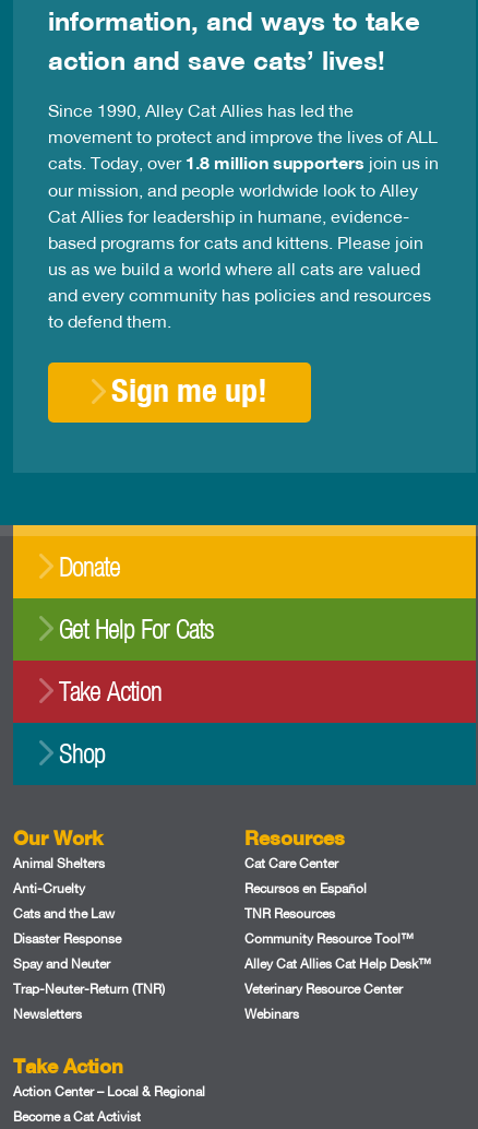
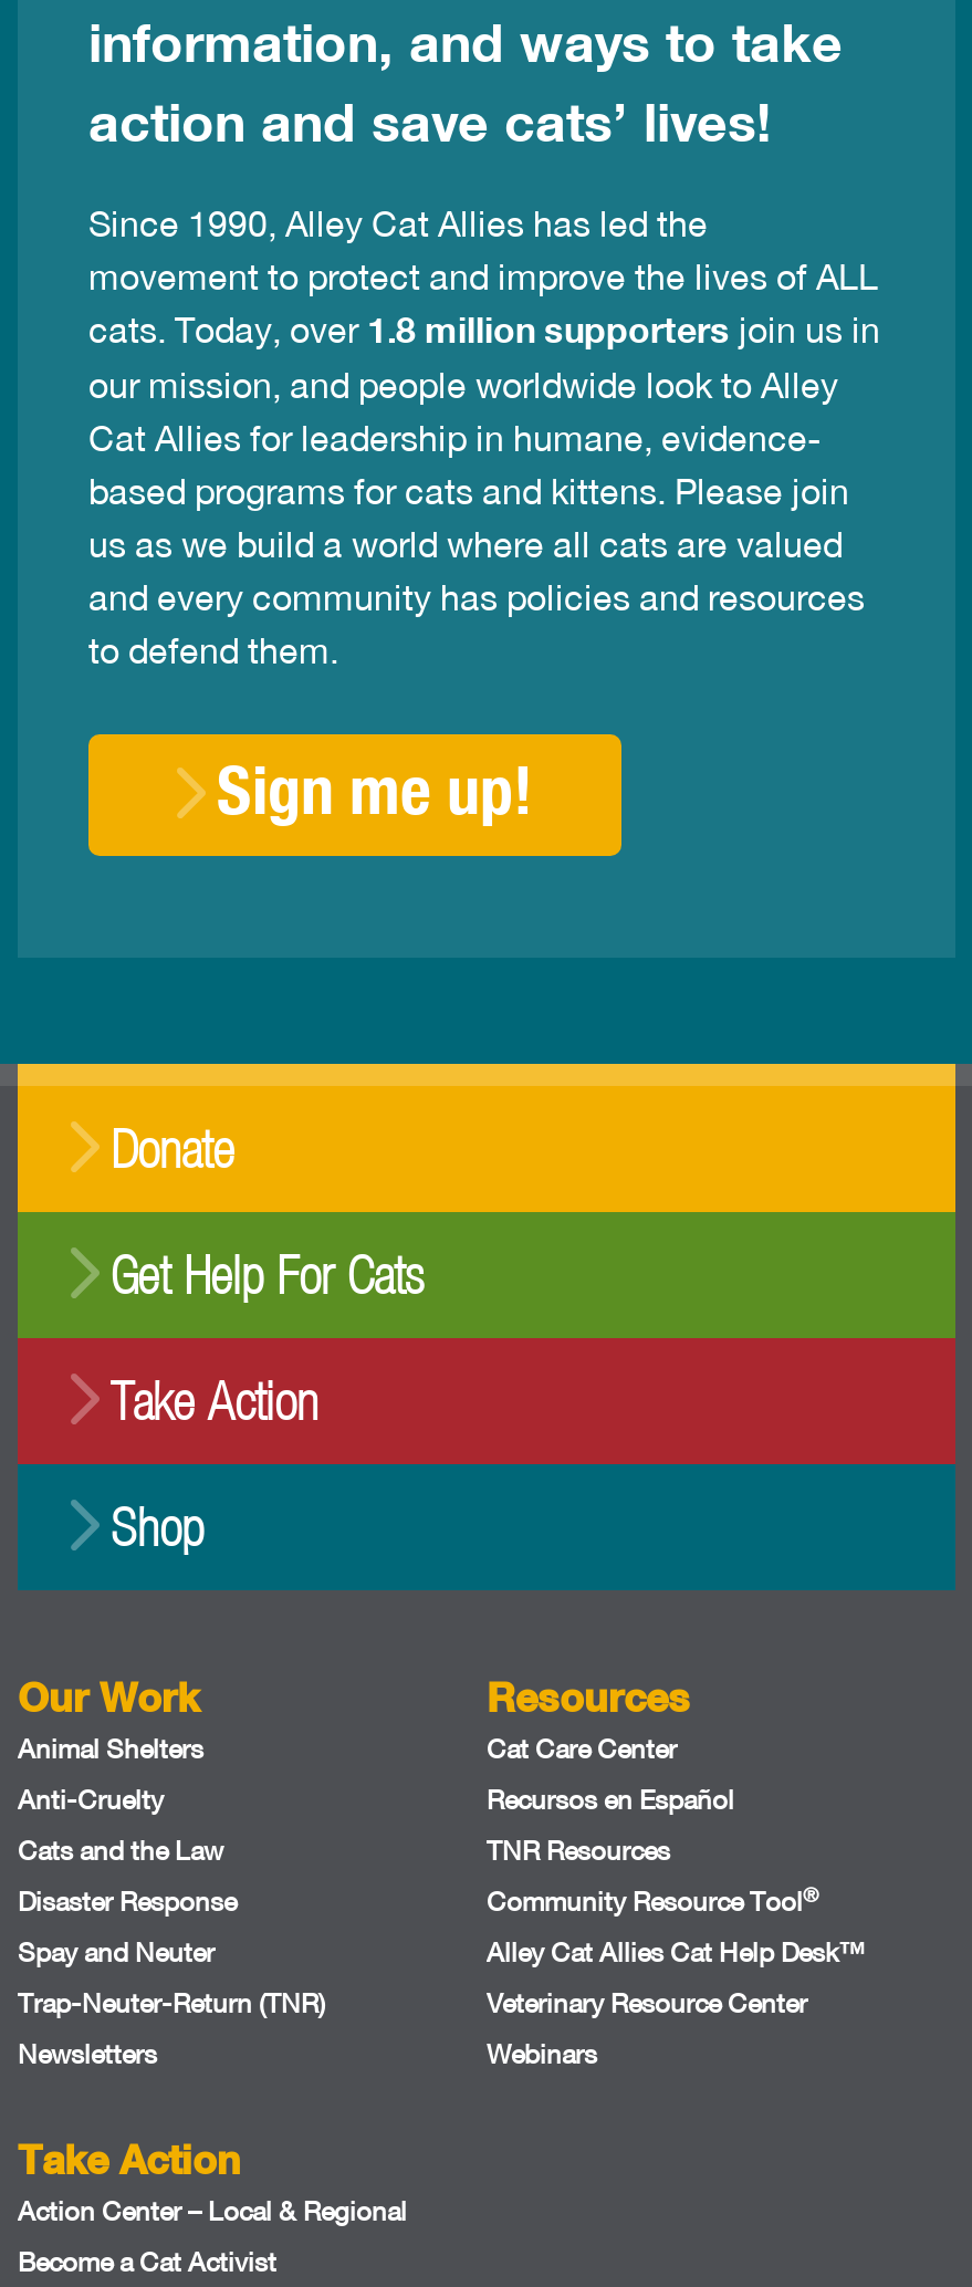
[244,931,414,947] Community Resource Tool™ -> [487,1882,818,1918] Community Resource Tool®

